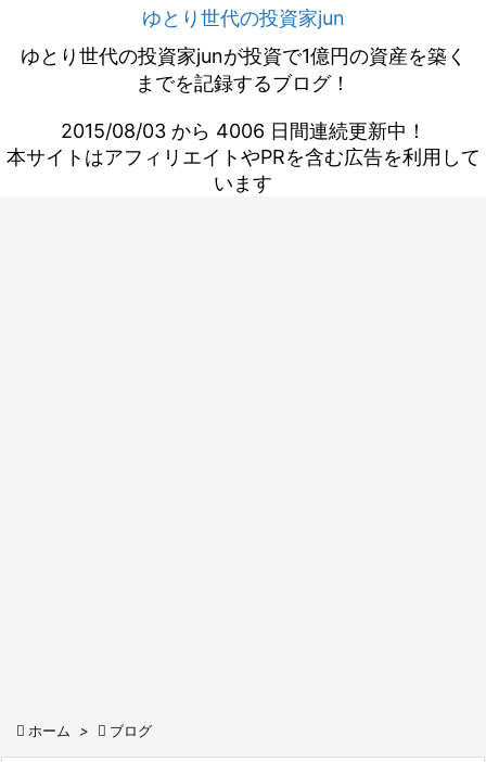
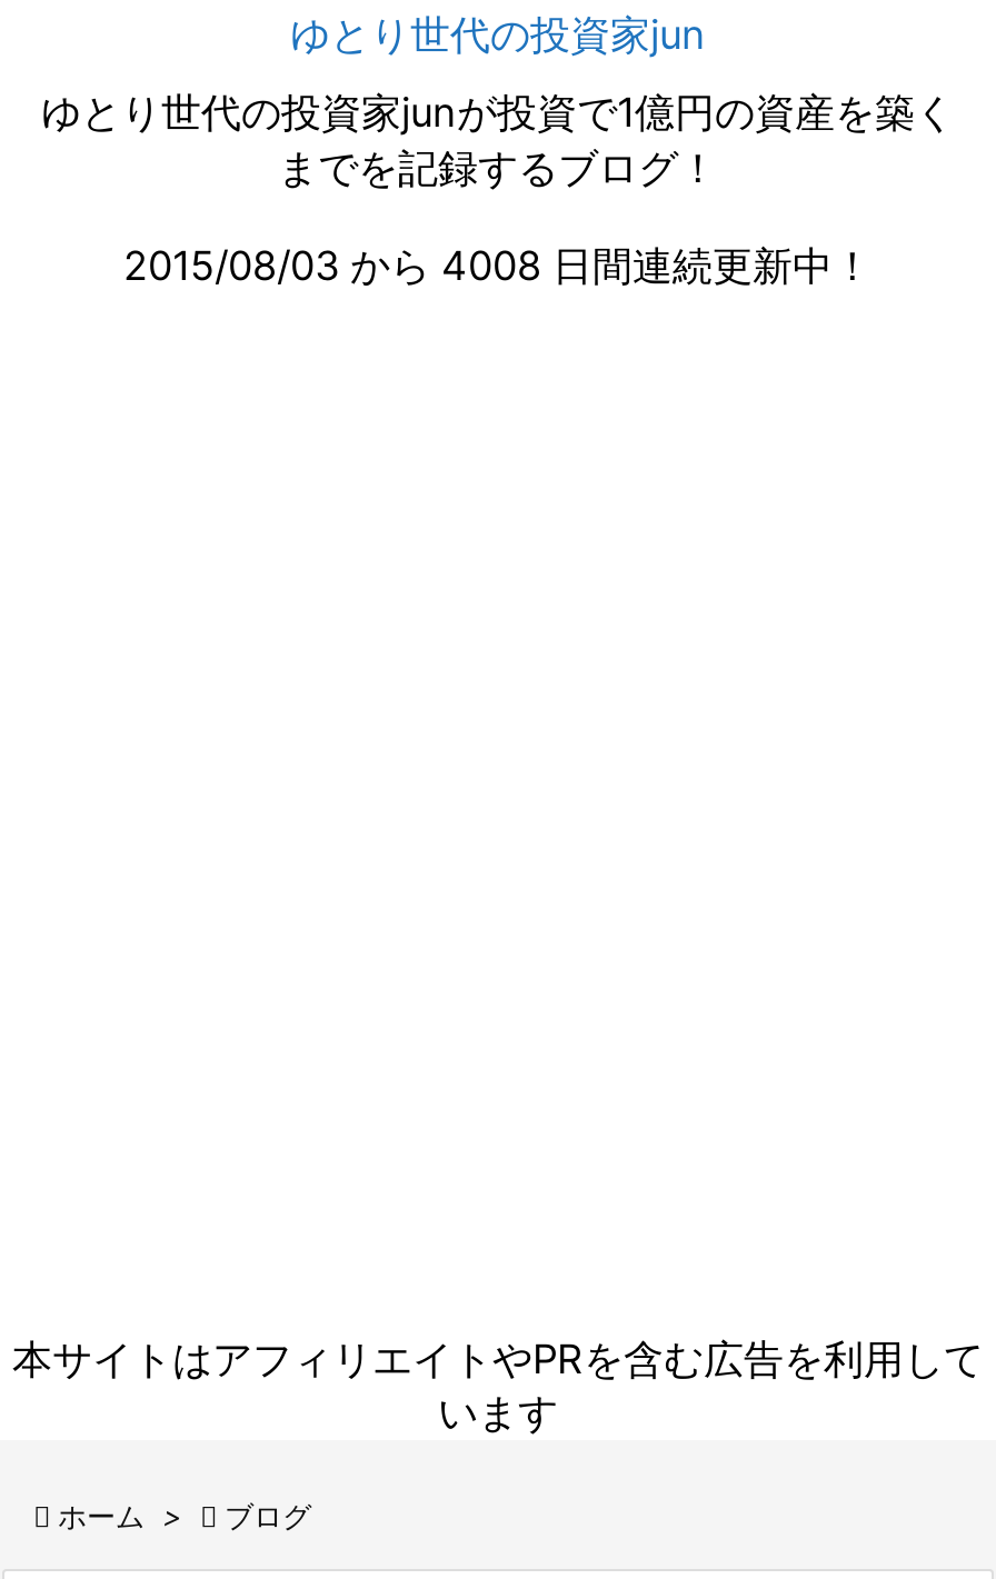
[60,119,426,142] 2015/08/03 から 4006 日間連続更新中！ -> [123,242,873,289] 2015/08/03 から 4008 日間連続更新中！
moved [6,145,480,194] -> [12,1336,984,1436]: 本サイトはアフィリエイトやPRを含む広告を利用して | います

